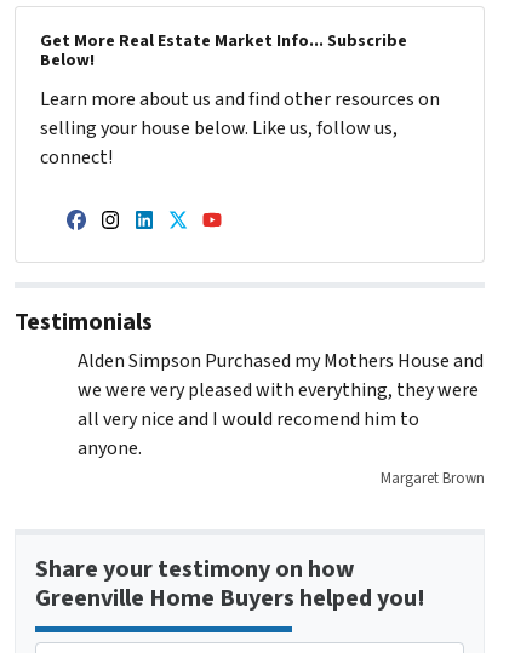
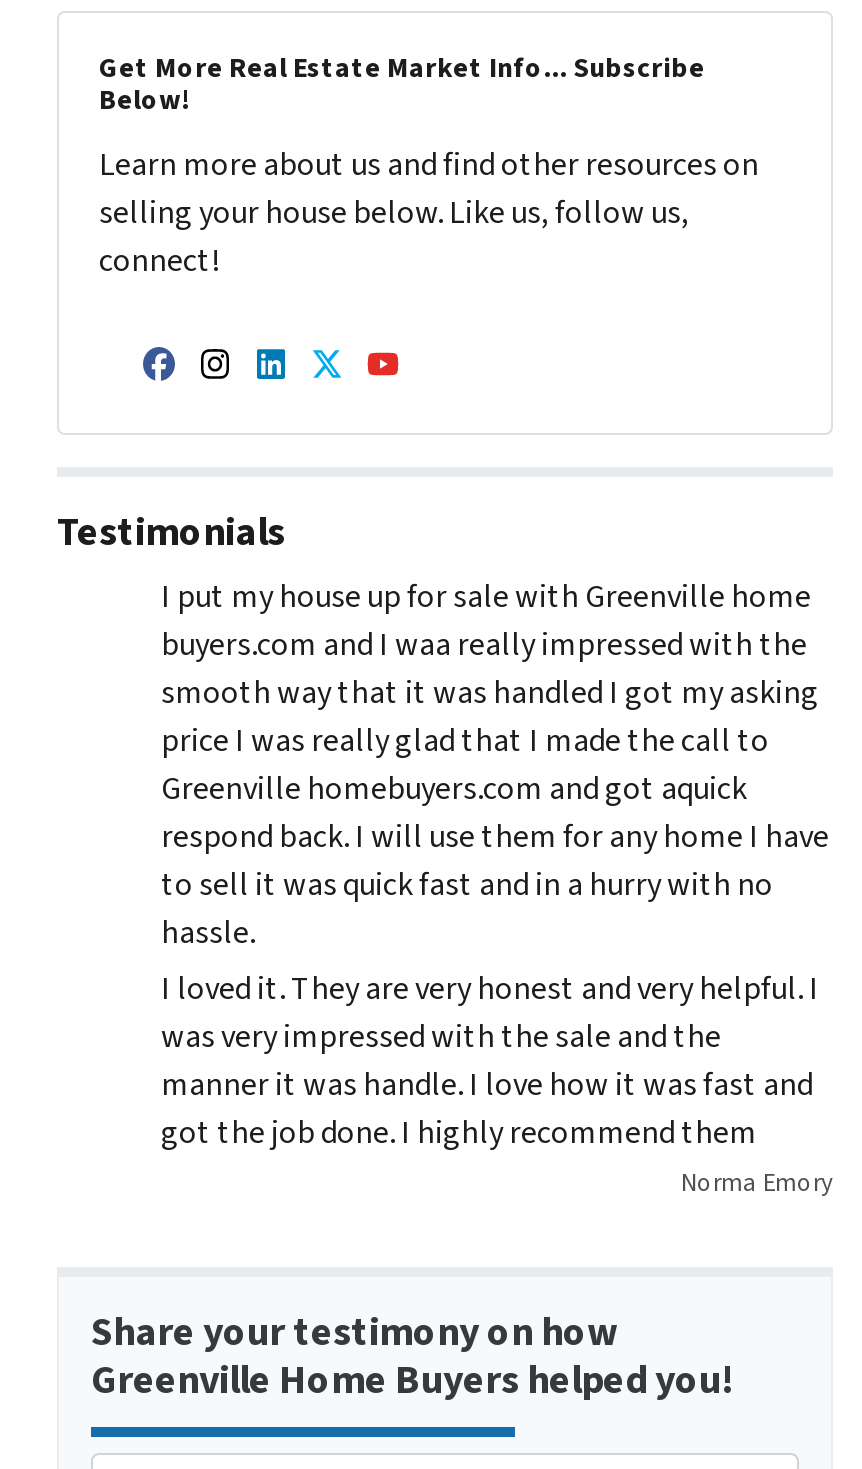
[78,348,485,489] Alden Simpson Purchased my Mothers House and | we were very pleased with everything, they were | all very nice and I would recomend him to | anyone. | Margaret Brown -> [161,575,833,1201] I put my house up for sale with Greenville home | buyers.com and I waa really impressed with the | smooth way that it was handled I got my asking | price I was really glad that I made the call to | Greenville homebuyers.com and got aquick | respond back. I will use them for any home I have | to sell it was quick fast and in a hurry with no | hassle. | I loved it. They are very honest and very helpful. I | was very impressed with the sale and the | manner it was handle. I love how it was fast and | got the job done. I highly recommend them | Norma Emory

